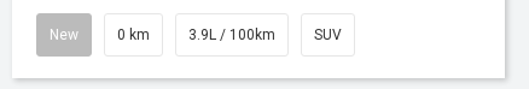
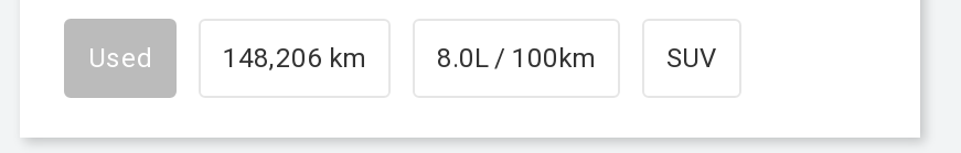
[50,26,275,43] New | 0 km | 3.9L / 100km -> [88,43,596,74] Used | 148,206 km | 8.0L / 100km

